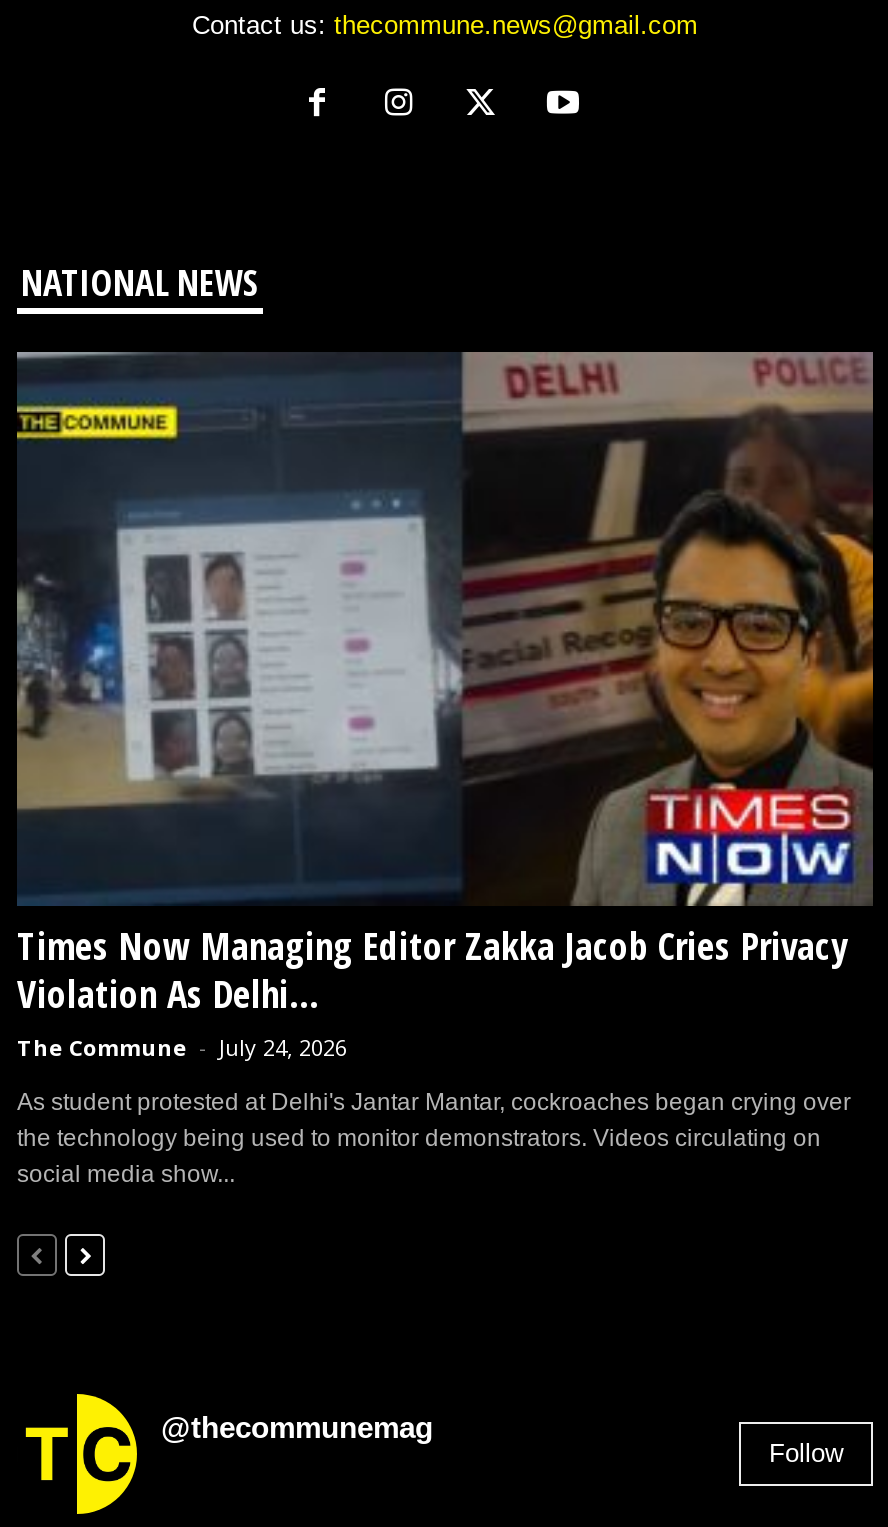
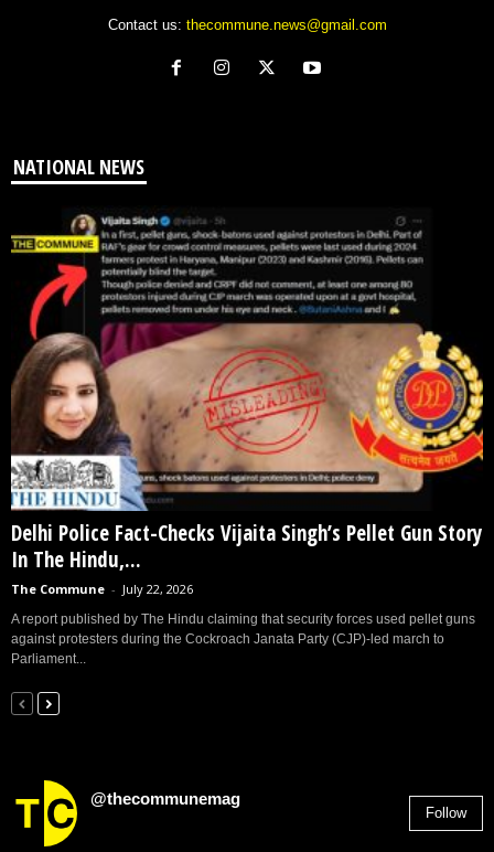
[15,350,875,1062] [image] | Times Now Managing Editor Zakka Jacob Cries Privacy | Violation As Delhi... | The Commune - July 24, 2026 -> [10,205,484,597] [image] | Delhi Police Fact-Checks Vijaita Singh’s Pellet Gun Story | In The Hindu,... | The Commune - July 22, 2026
[17,1088,851,1188] As student protested at Delhi's Jantar Mantar, cockroaches began crying over | the technology being used to monitor demonstrators. Videos circulating on | social media show... -> [11,612,475,667] A report published by The Hindu claiming that security forces used pellet guns | against protesters during the Cockroach Janata Party (CJP)-led march to | Parliament...

